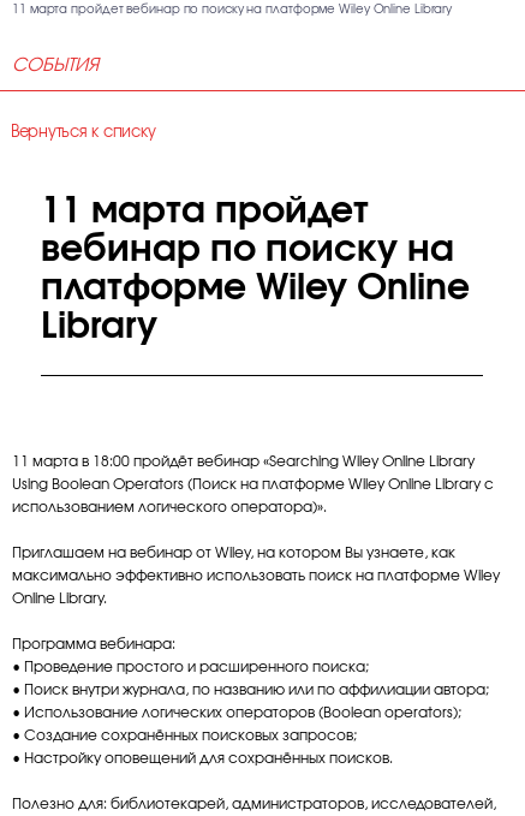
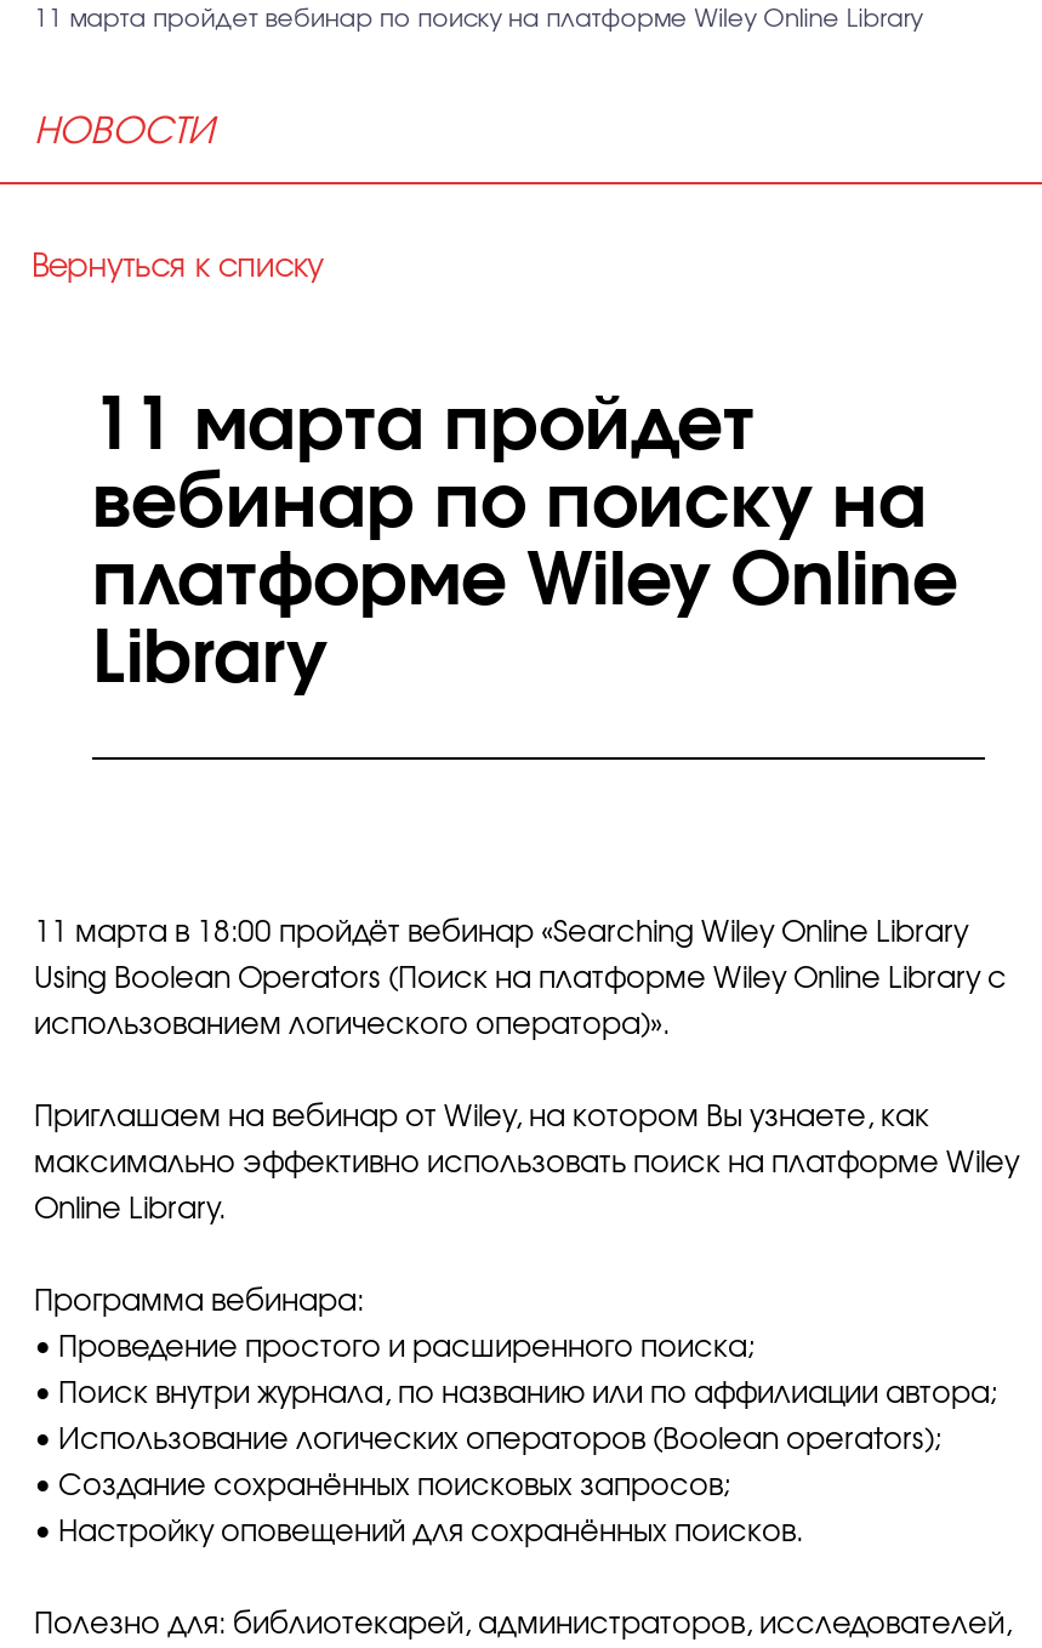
[12,56,99,75] СОБЫТИЯ -> [34,114,213,150] НОВОСТИ

